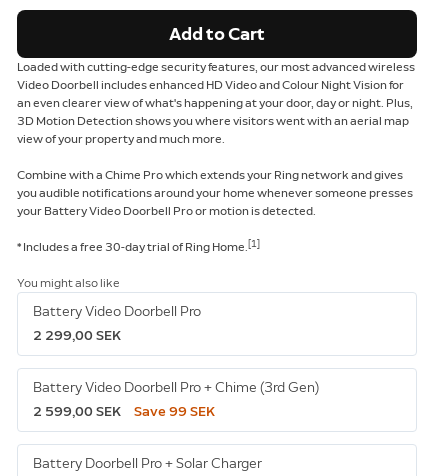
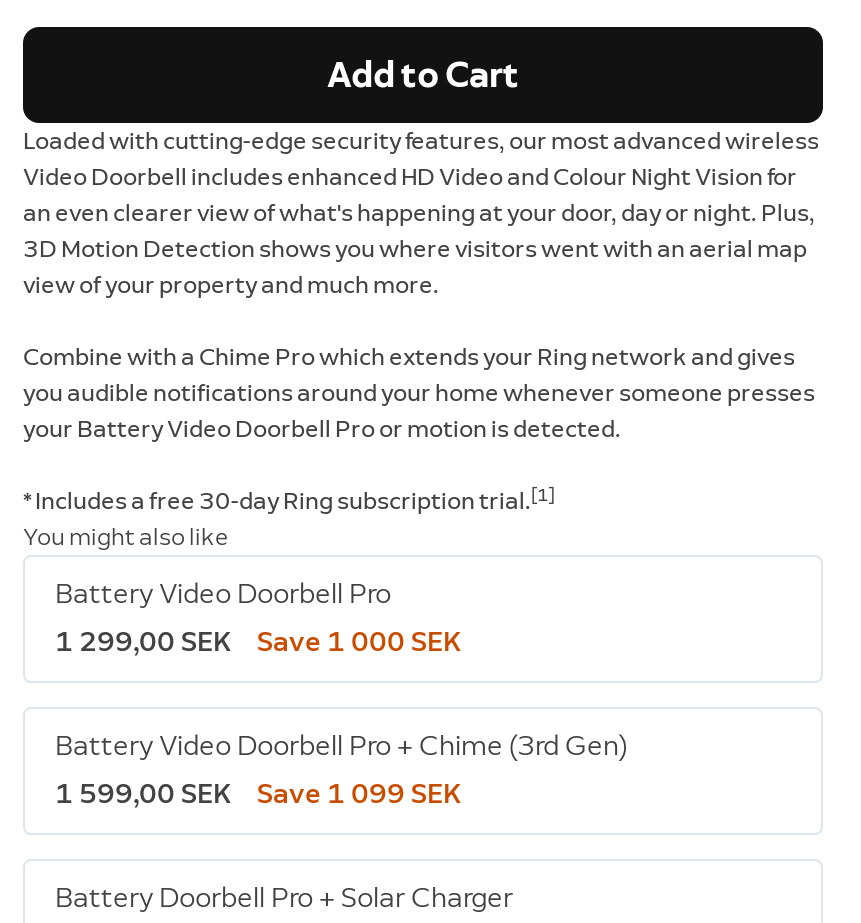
[17,237,260,254] * Includes a free 30-day trial of Ring Home.[1] -> [23,482,555,515] * Includes a free 30-day Ring subscription trial.[1]
[33,327,121,344] 2 299,00 SEK -> [55,625,461,659] 1 299,00 SEK | Save 1 000 SEK
[33,403,121,420] 2 599,00 SEK -> [55,777,231,811] 1 599,00 SEK
[134,403,215,420] Save 99 SEK -> [257,777,461,811] Save 1 099 SEK

